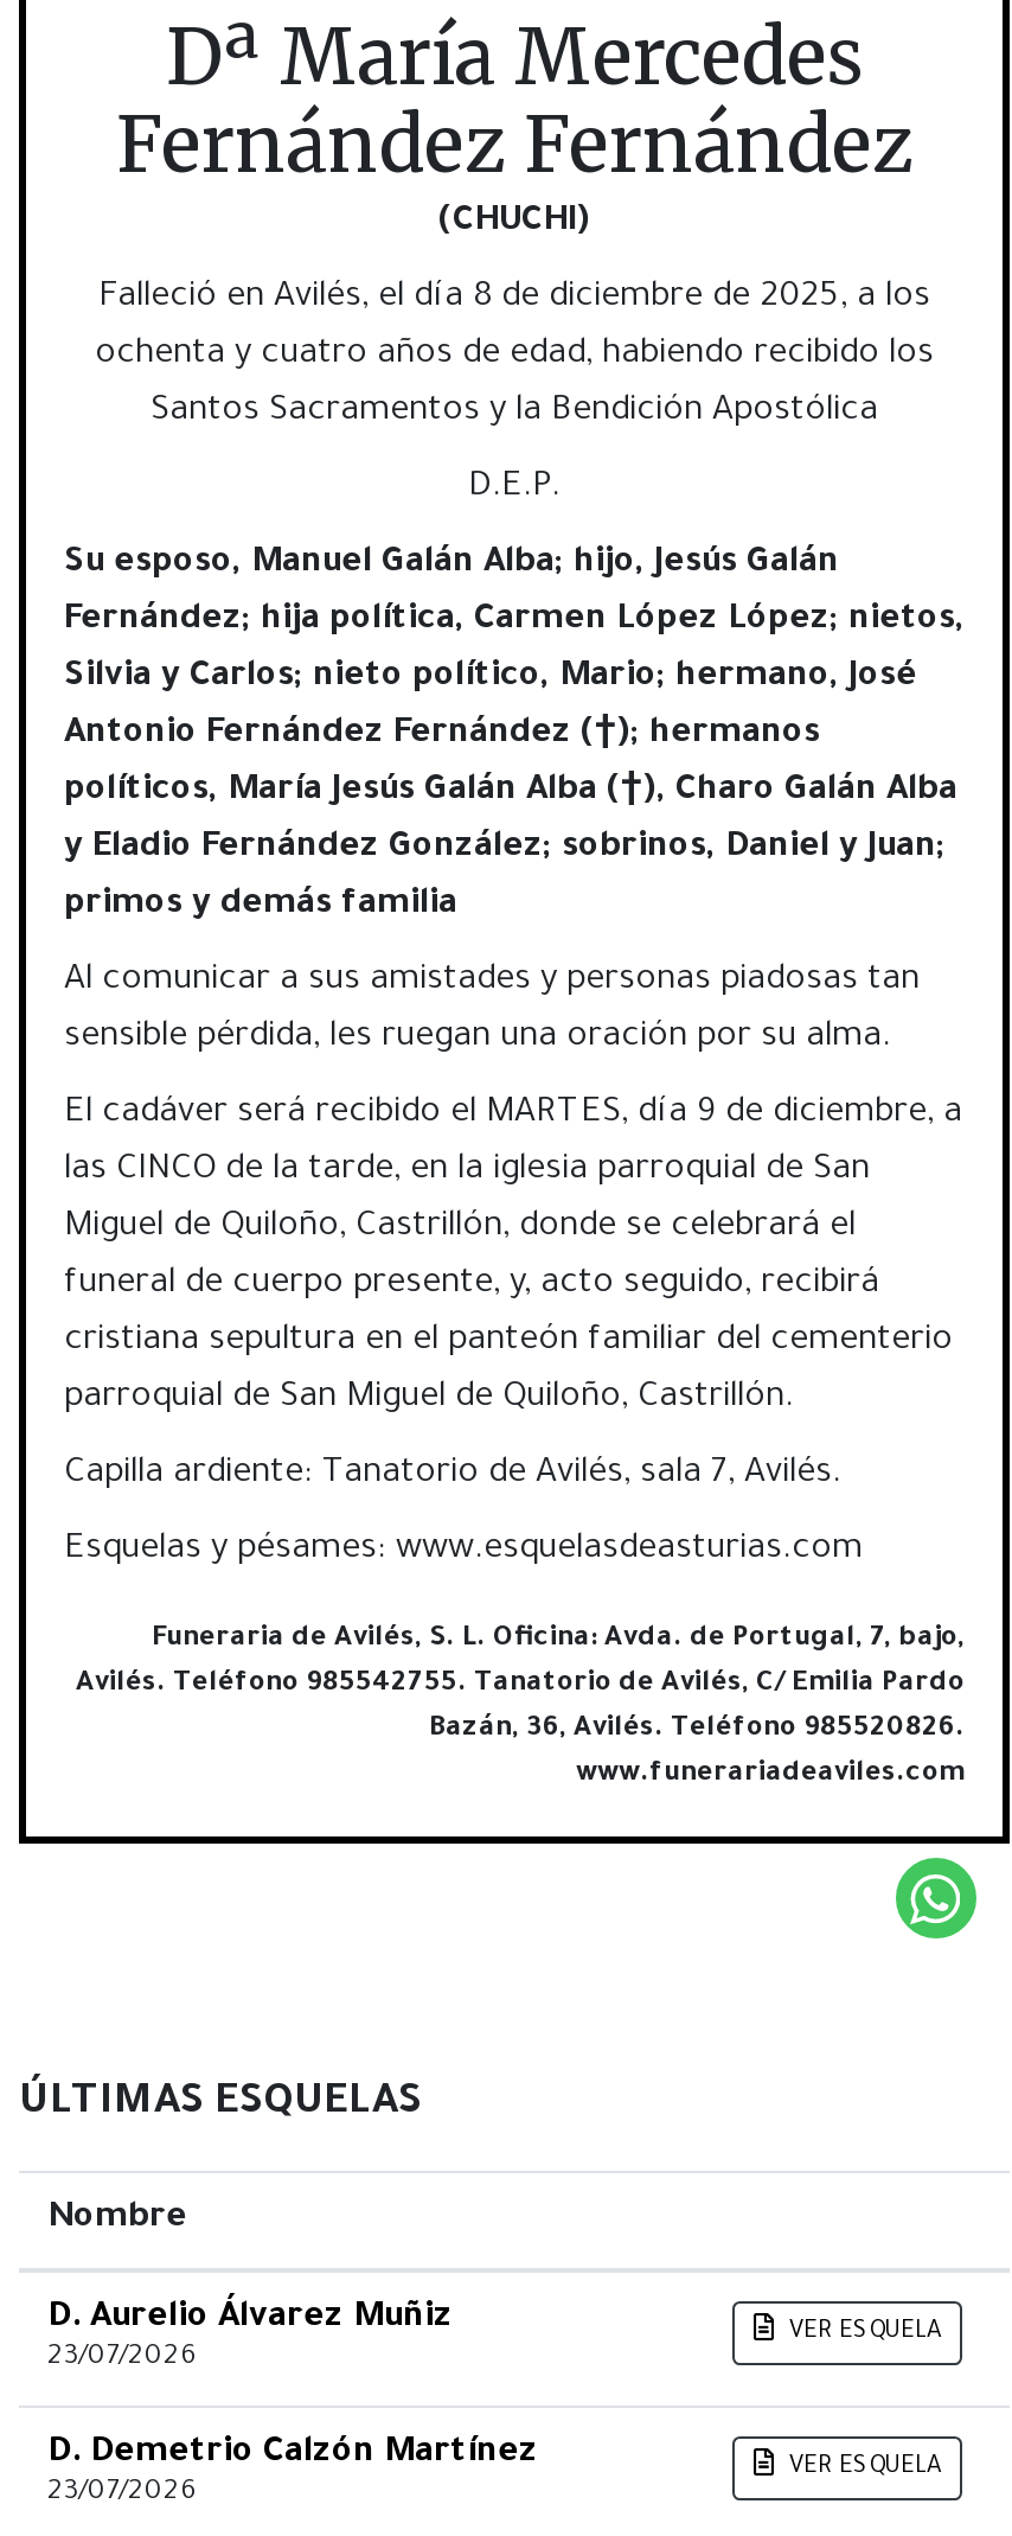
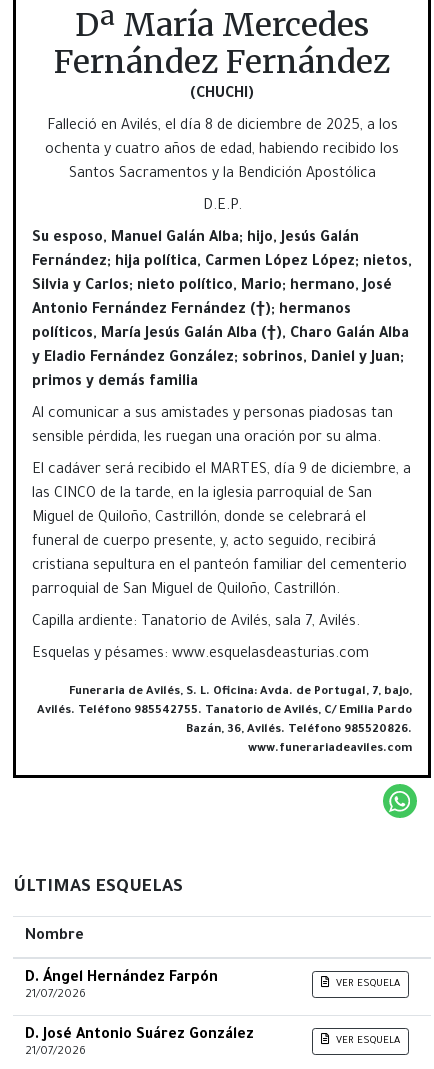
[47,2302,453,2340] D. Aurelio Álvarez Muñiz -> [25,971,218,987] D. Ángel Hernández Farpón
[47,2344,197,2375] 23/07/2026 -> [25,989,86,1002] 21/07/2026
[47,2437,538,2510] D. Demetrio Calzón Martínez | 23/07/2026 -> [25,1028,254,1059] D. José Antonio Suárez González | 21/07/2026

